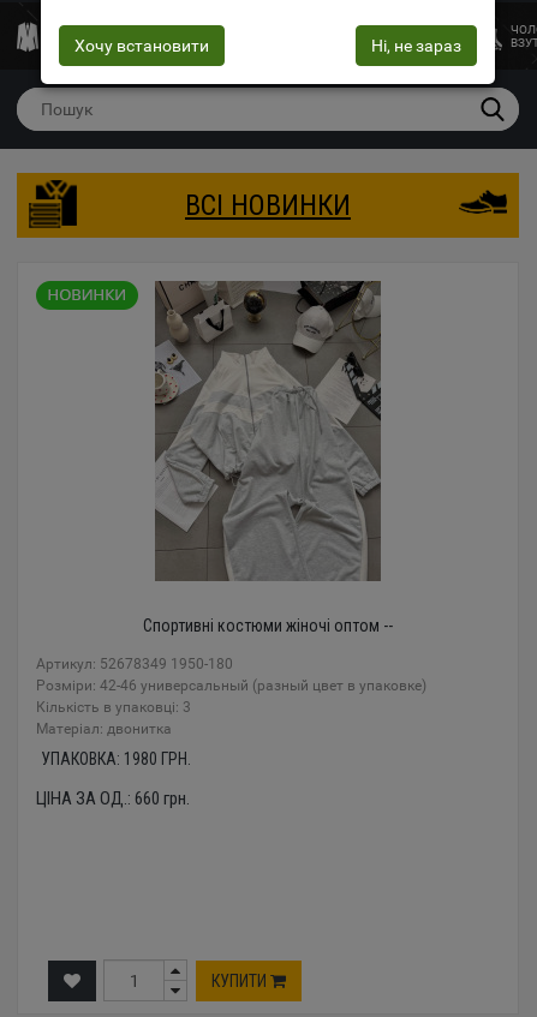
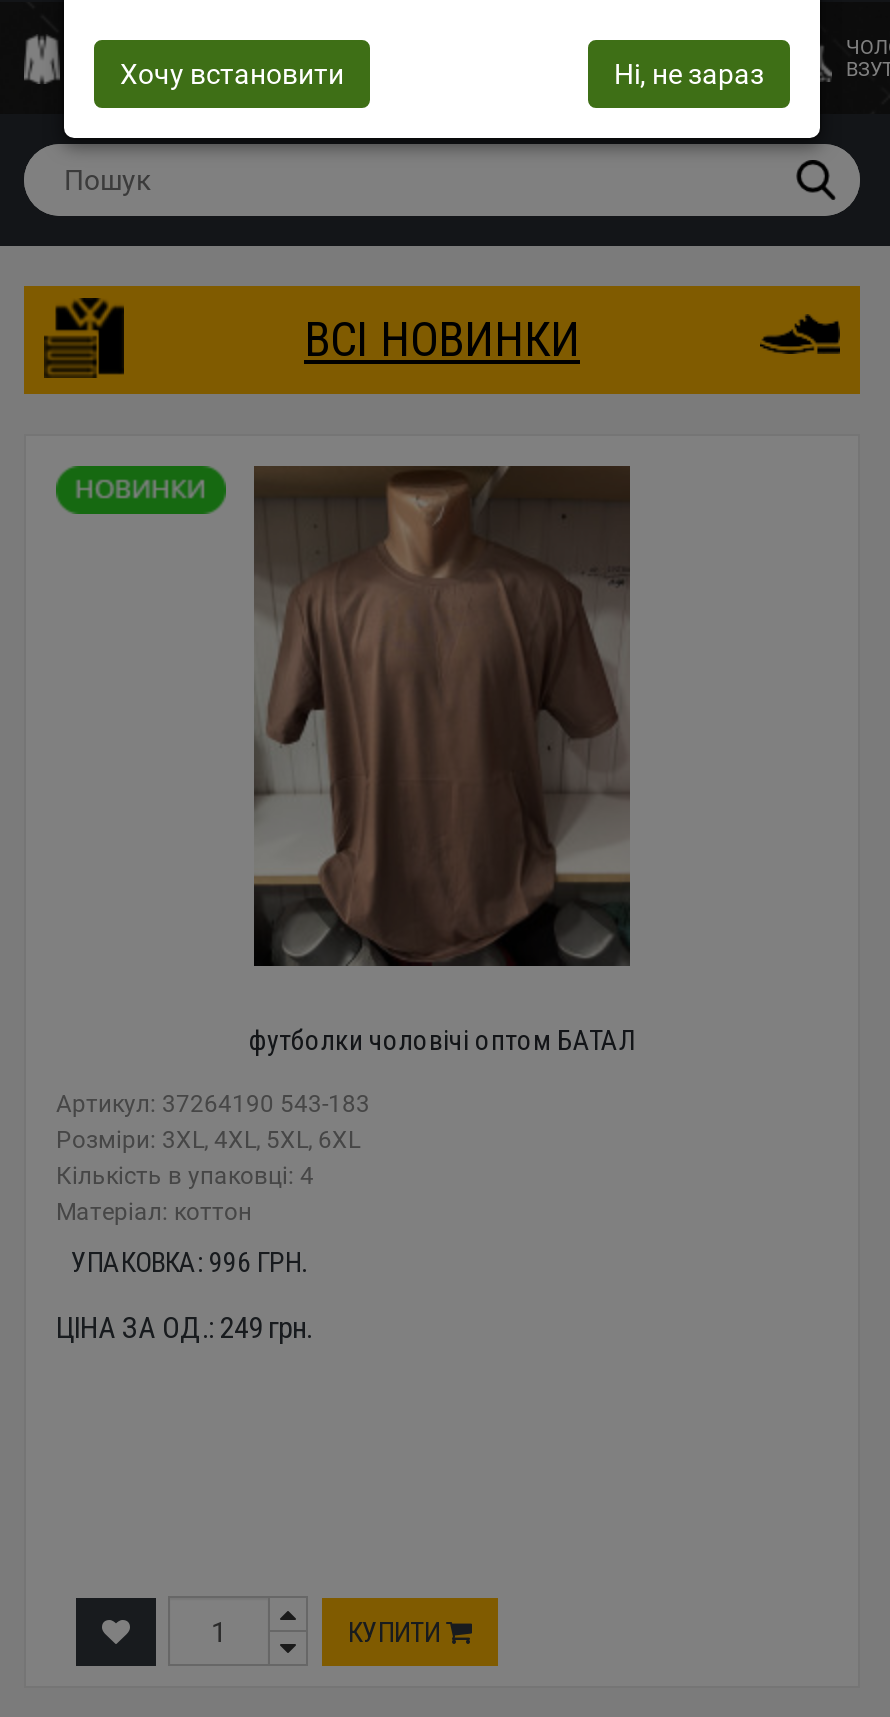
[143,282,393,635] [image] | Спортивні костюми жіночі оптом -- -> [249,466,635,1056] [image] | футболки чоловічі оптом БАТАЛ
[36,656,426,737] Артикул: 52678349 1950-180 | Розміри: 42-46 универсальный (разный цвет в упаковке) | Кількість в упаковці: 3 | Mатеріал: двонитка -> [56,1090,370,1226] Артикул: 37264190 543-183 | Розміри: 3XL, 4XL, 5XL, 6XL | Кількість в упаковці: 4 | Mатеріал: коттон
[41,749,191,768] УПАКОВКА: 1980 ГРН. -> [71,1246,307,1278] УПАКОВКА: 996 ГРН.
[36,788,190,809] ЦІНА ЗА ОД.: 660 грн. -> [56,1310,312,1346] ЦІНА ЗА ОД.: 249 грн.

